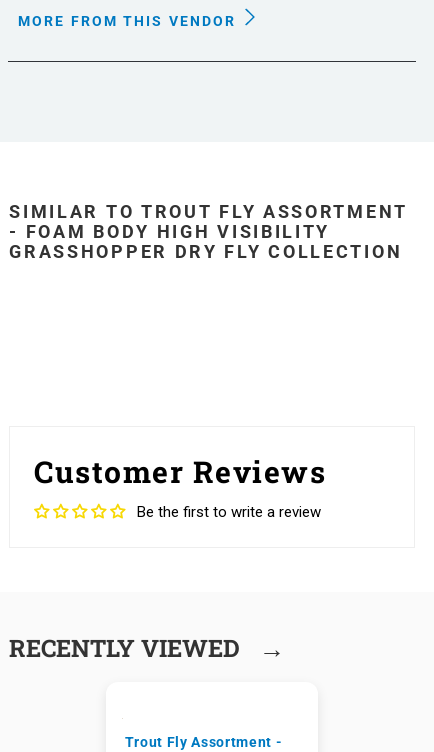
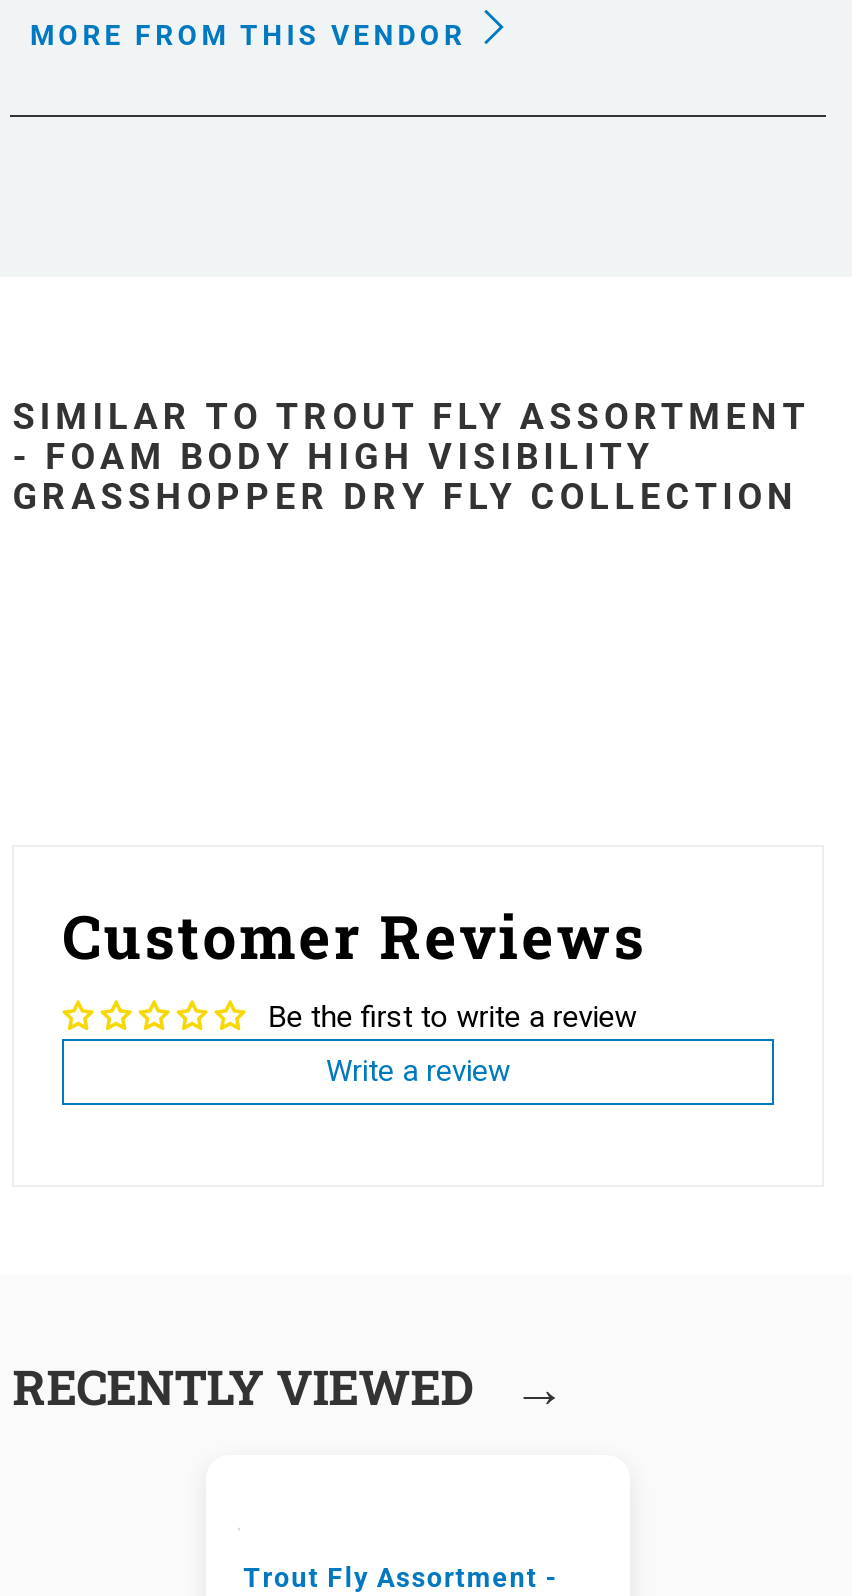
none -> [326,1053,510,1089] Write a review

